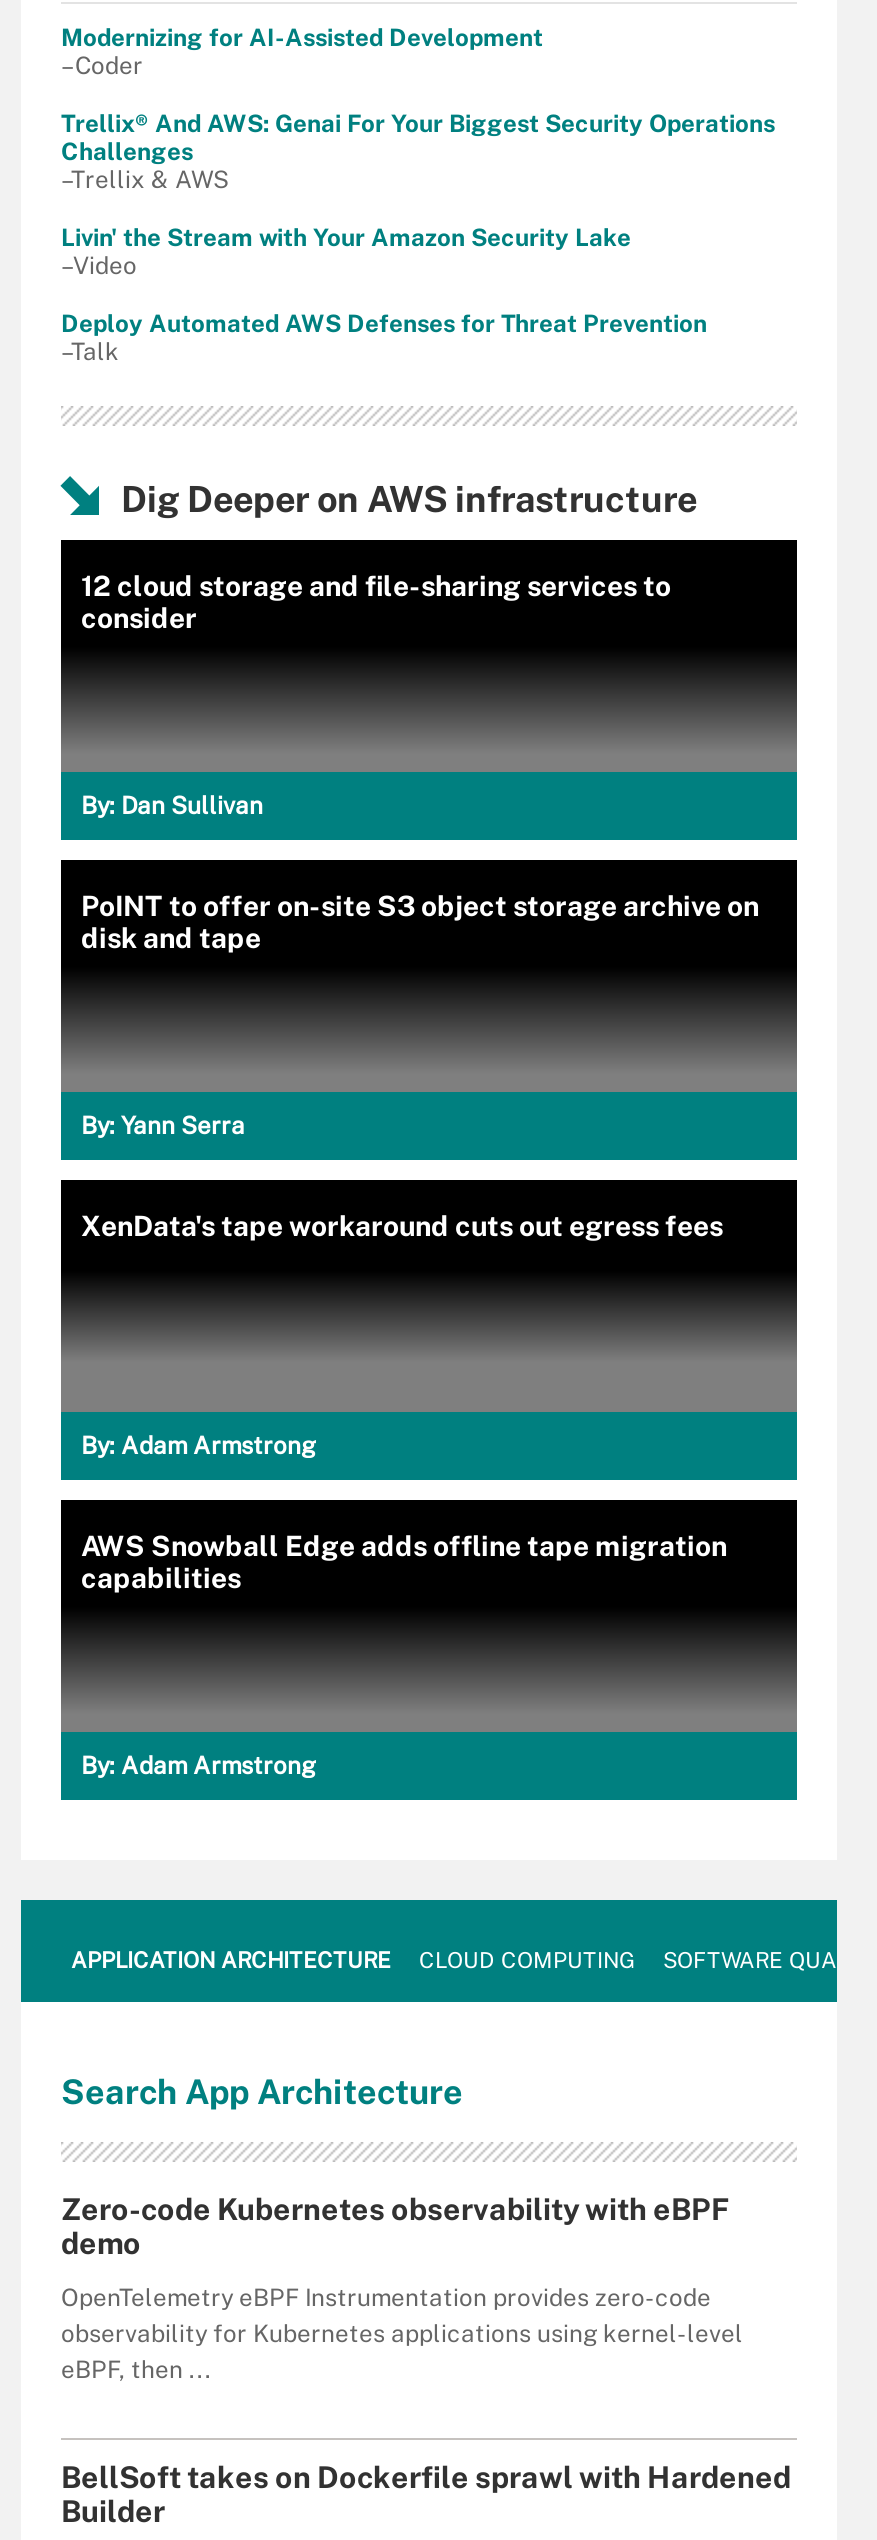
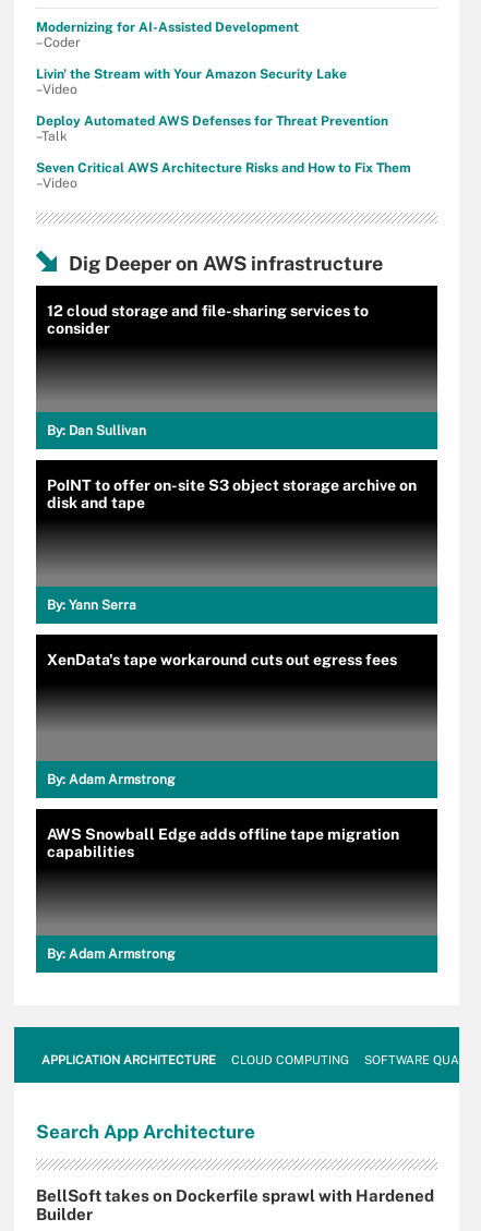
[61,109,775,193] Trellix® And AWS: Genai For Your Biggest Security Operations | Challenges | –Trellix & AWS -> none
none -> [36,160,411,190] Seven Critical AWS Architecture Risks and How to Fix Them | –Video
[61,2191,743,2383] Zero-code Kubernetes observability with eBPF | demo | OpenTelemetry eBPF Instrumentation provides zero-code | observability for Kubernetes applications using kernel-level | eBPF, then ... -> none

